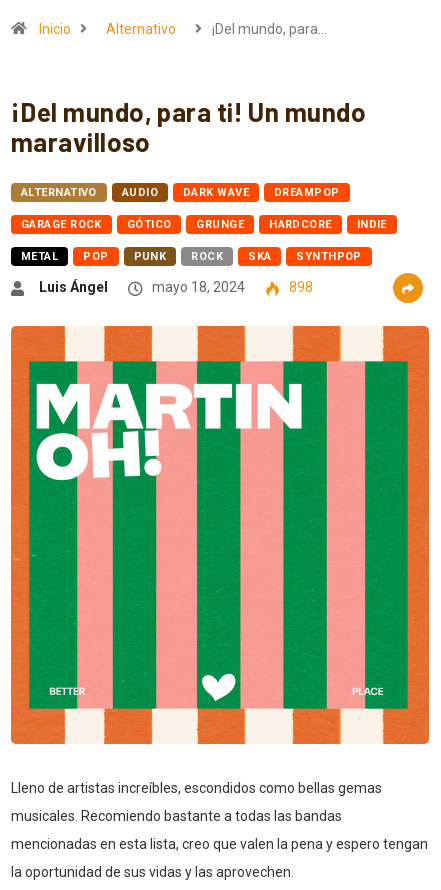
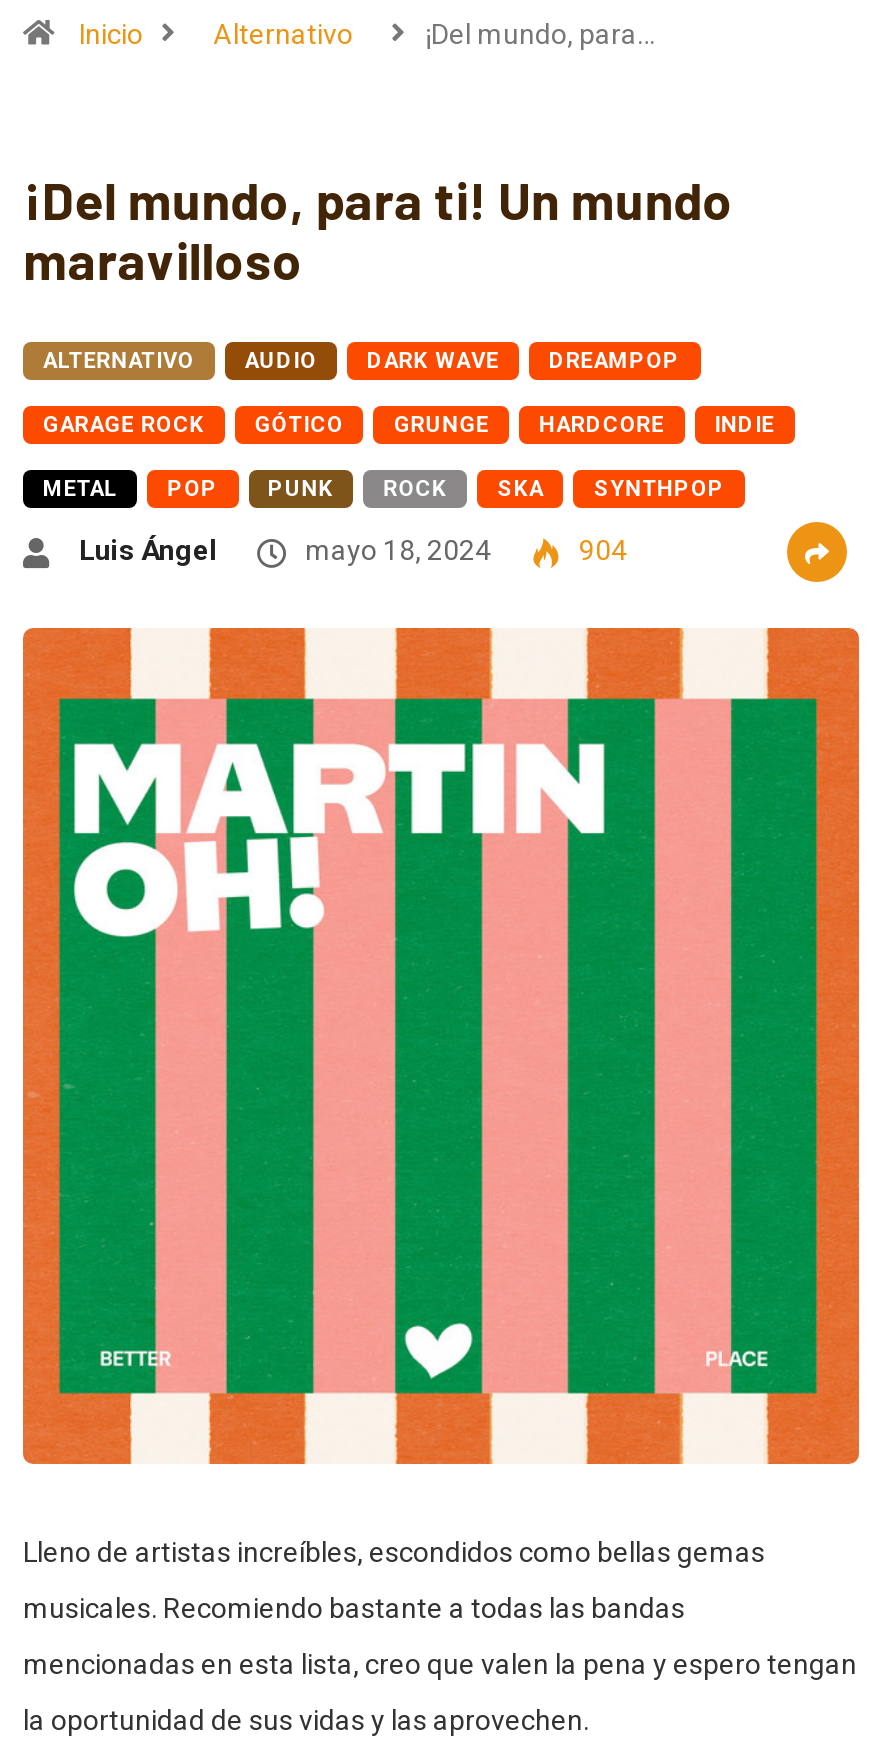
[286,279,313,295] 898 -> [573,534,627,566] 904

